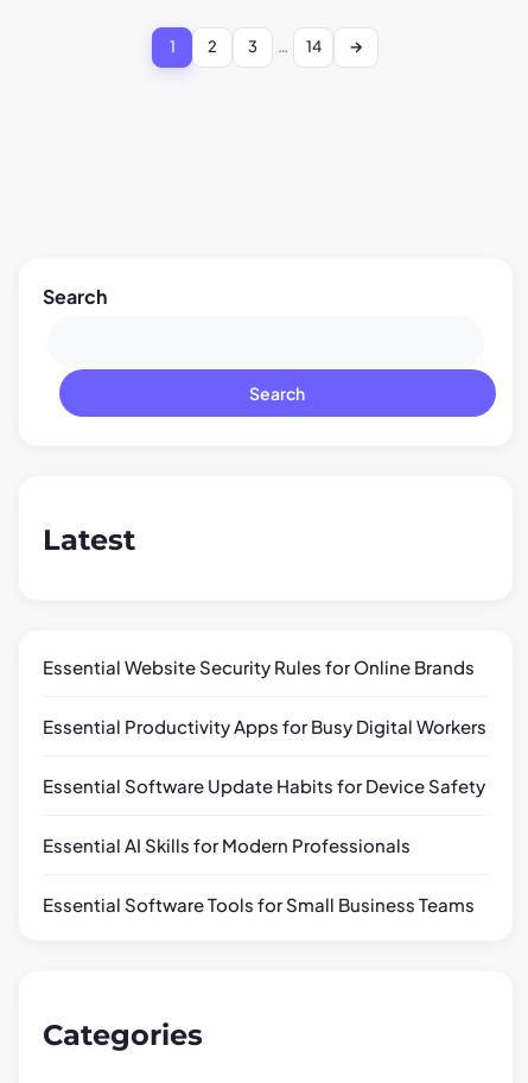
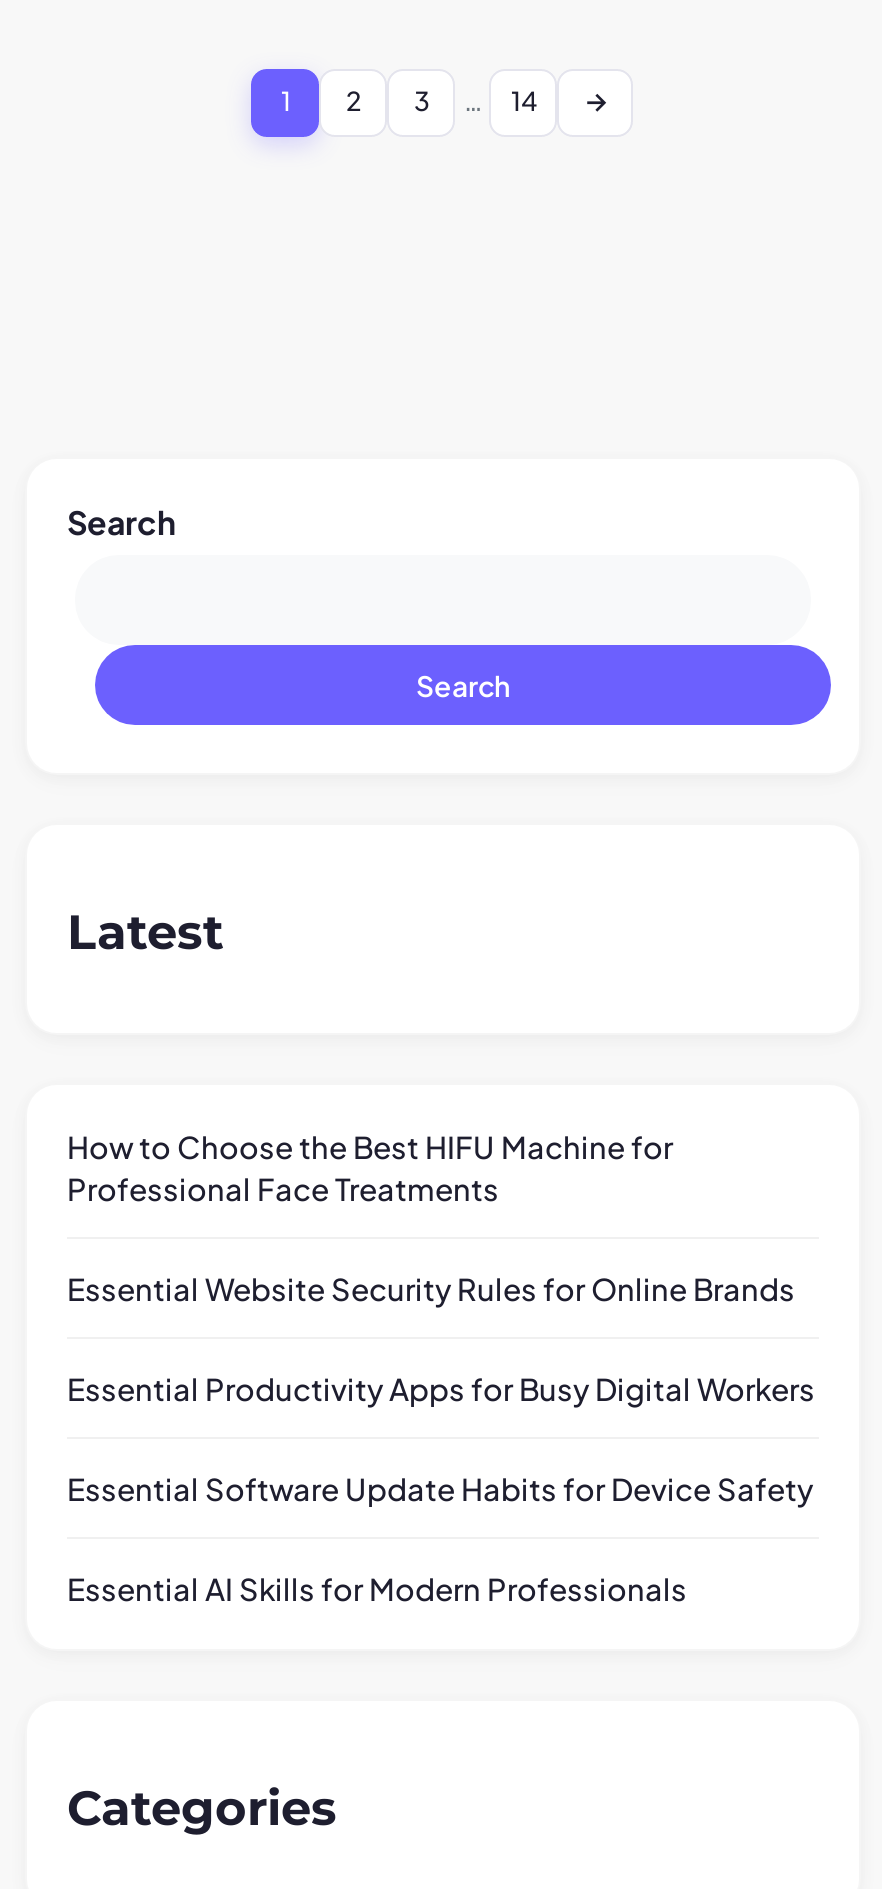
none -> [67,1126,673,1206] How to Choose the Best HIFU Machine for | Professional Face Treatments
moved [43,655,486,856] -> [67,1268,815,1606]: Essential Website Security Rules for Online Brands | Essential Productivity Apps for Busy Digital Workers | Essential Software Update Habits for Device Safety | Essential AI Skills for Modern Professionals
[43,893,475,915] Essential Software Tools for Small Business Teams -> none

